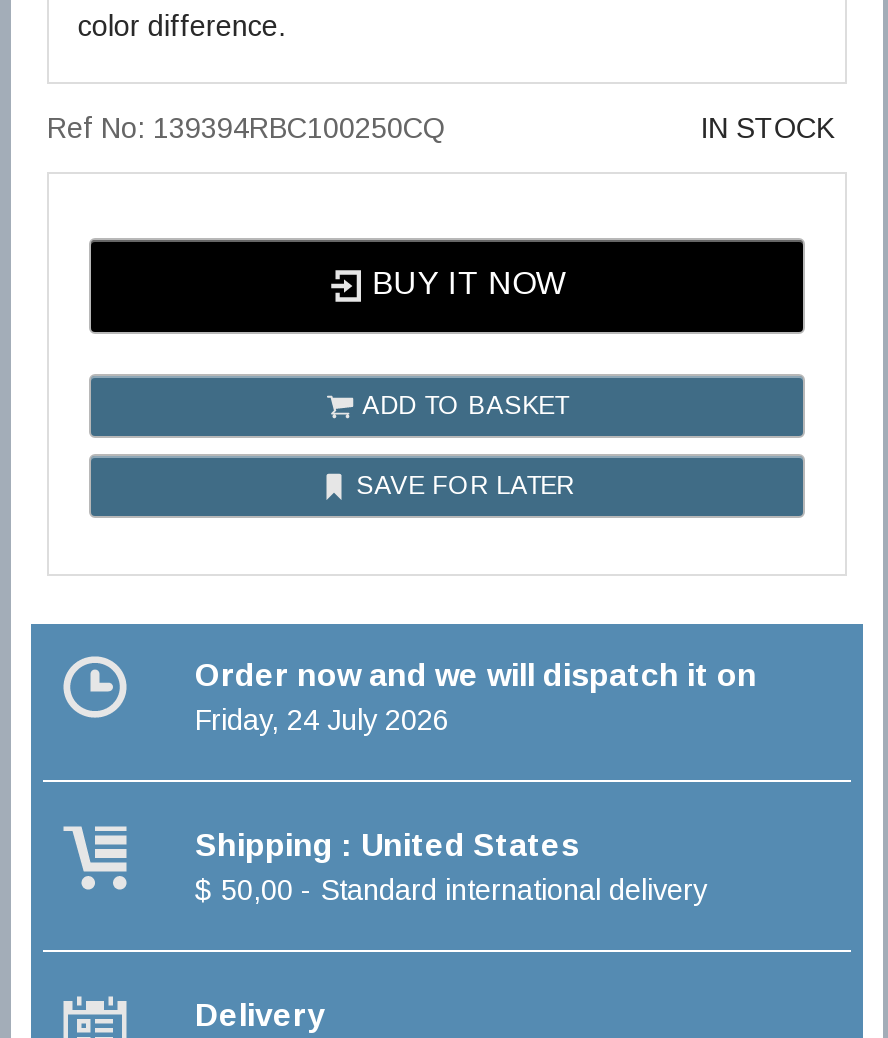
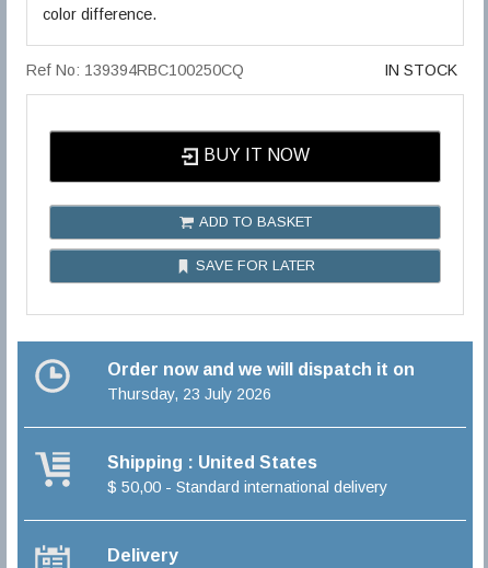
[195,704,449,736] Friday, 24 July 2026 -> [107,385,271,403] Thursday, 23 July 2026

